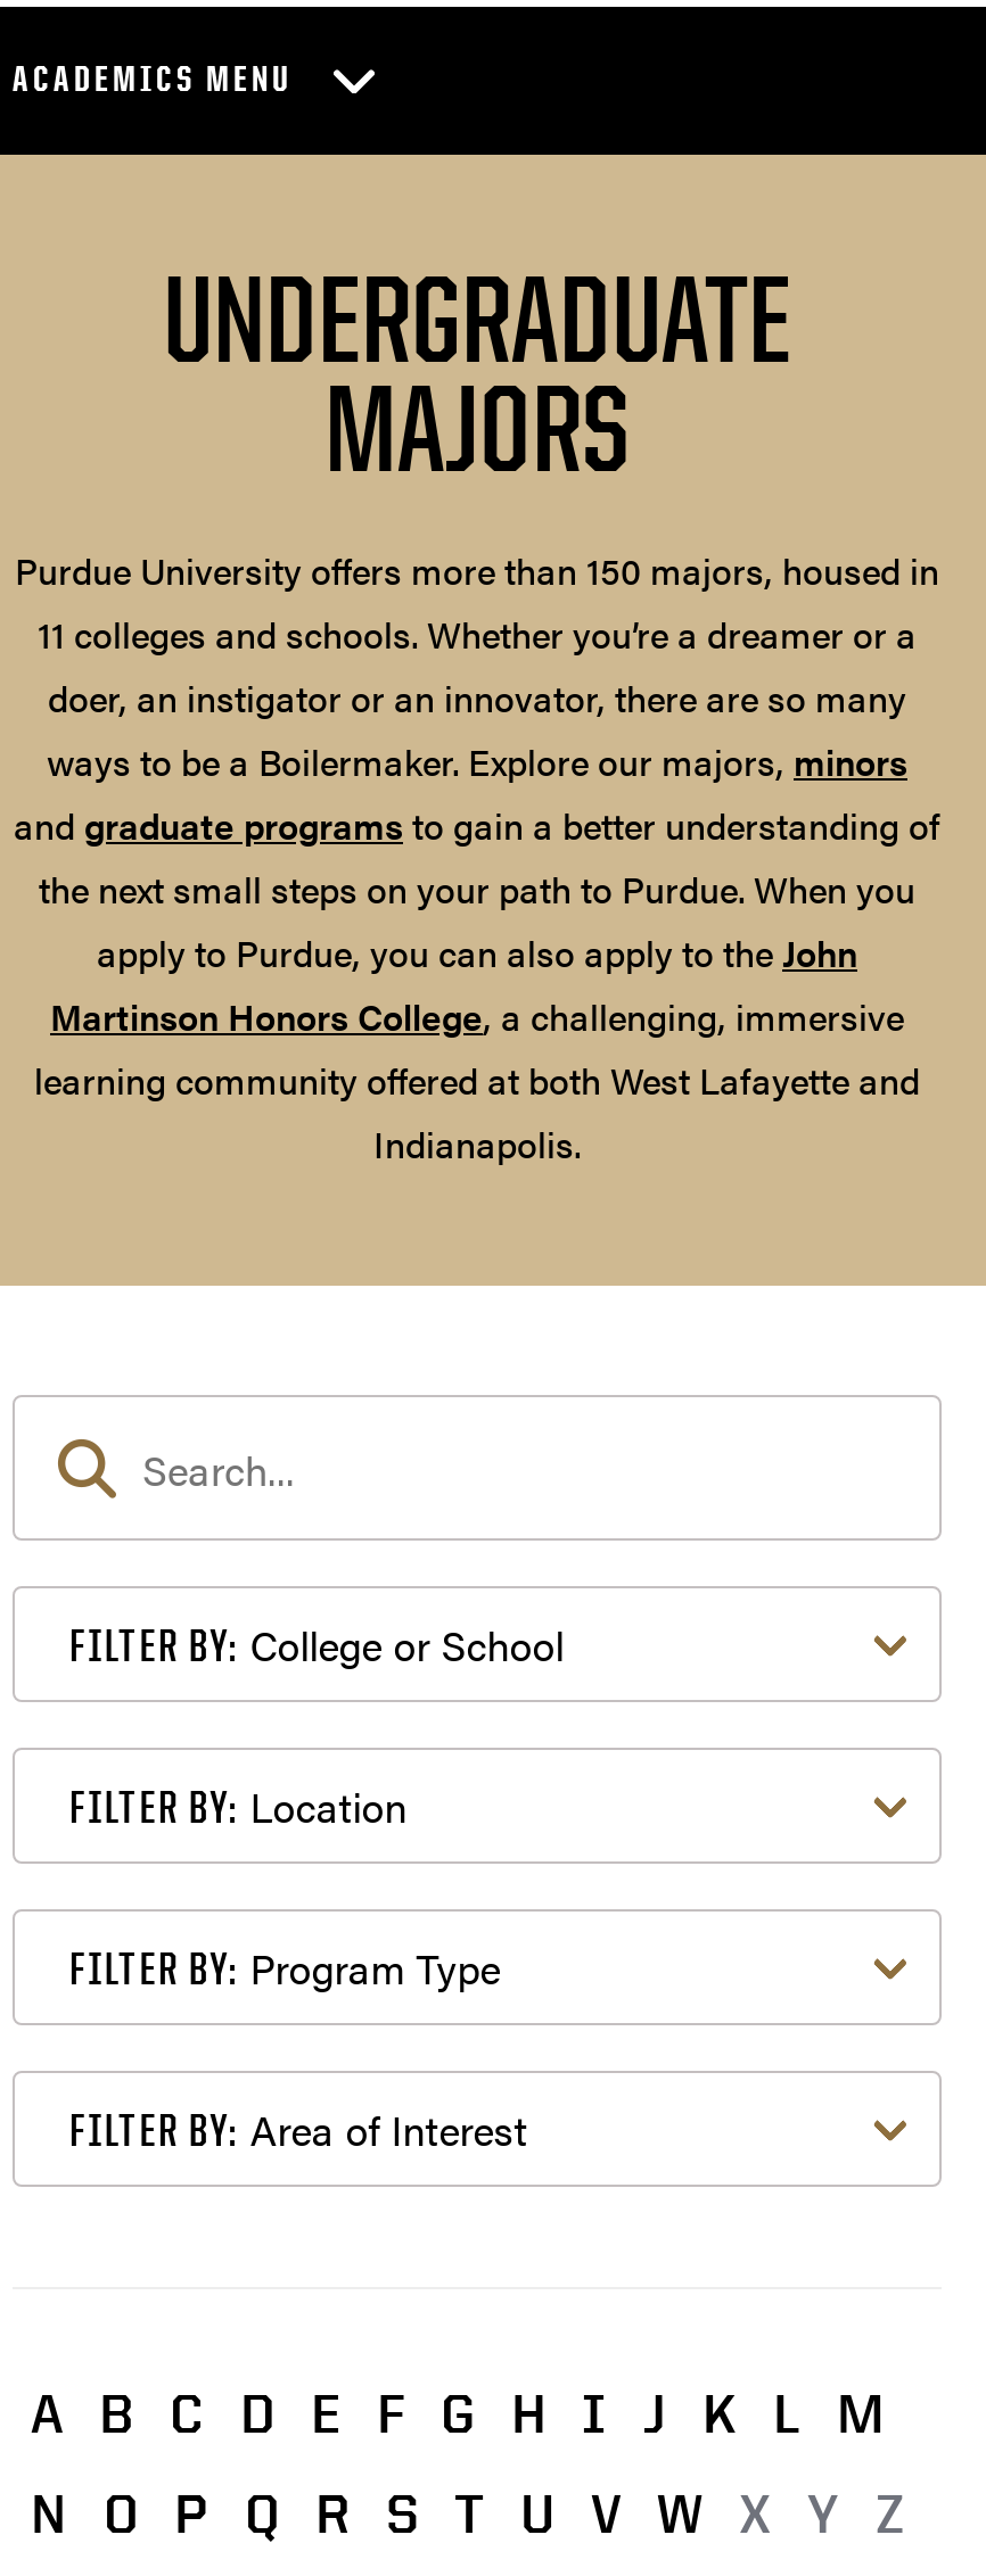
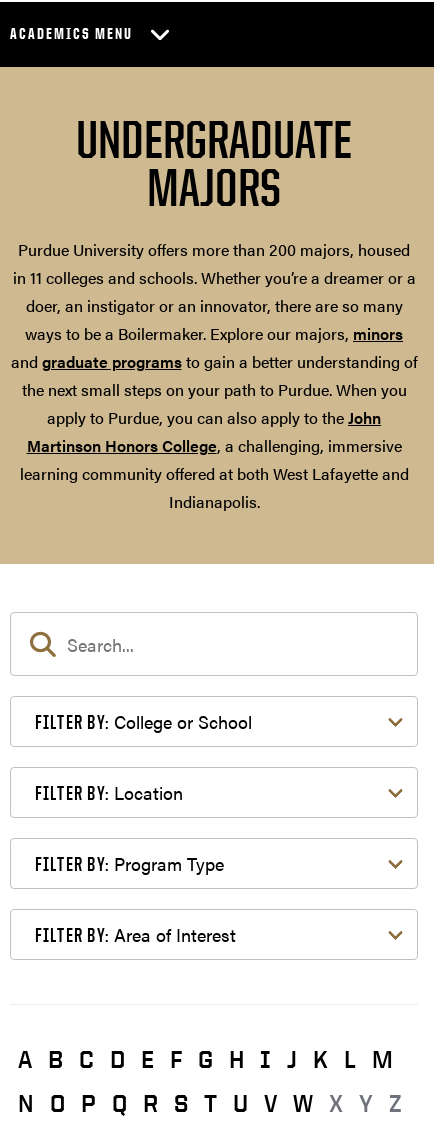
[15,544,939,660] Purdue University offers more than 150 majors, housed in | 11 colleges and schools. Whether you’re a dreamer or a -> [12,238,415,289] Purdue University offers more than 200 majors, housed | in 11 colleges and schools. Whether you’re a dreamer or a

